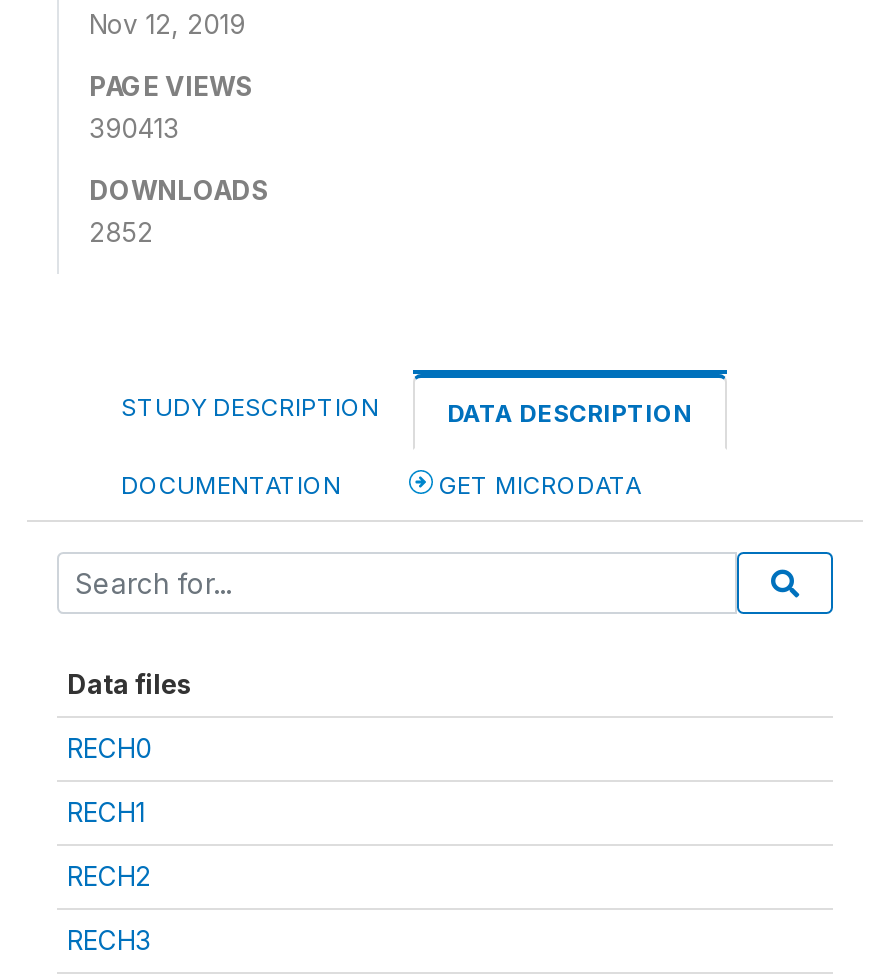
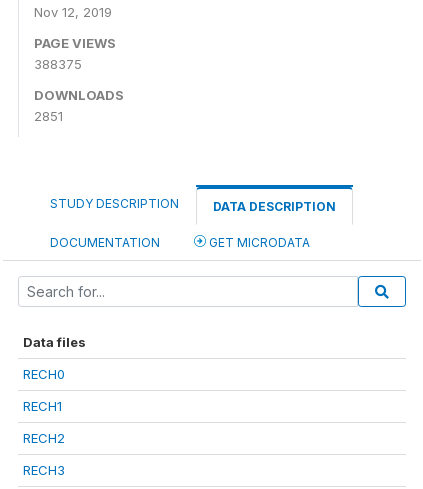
[89,111,179,143] 390413 -> [34,55,82,71] 388375
[89,215,153,247] 2852 -> [34,107,63,123] 2851

